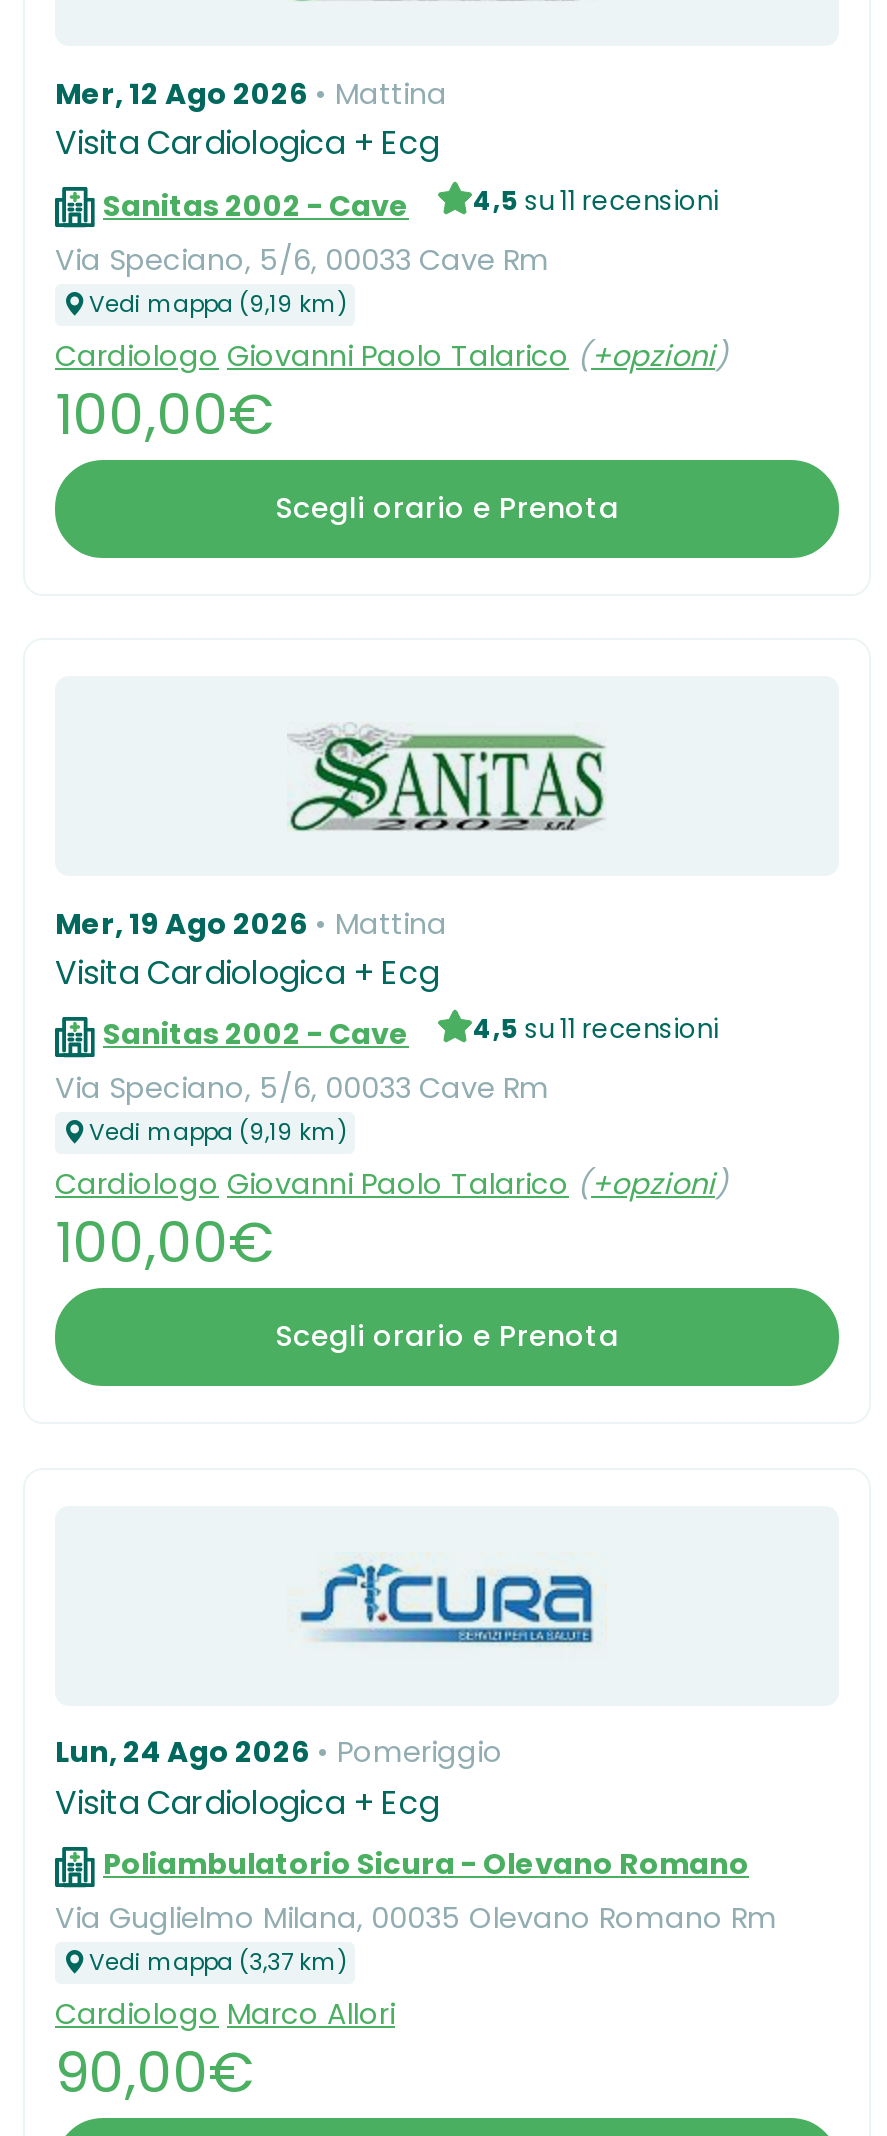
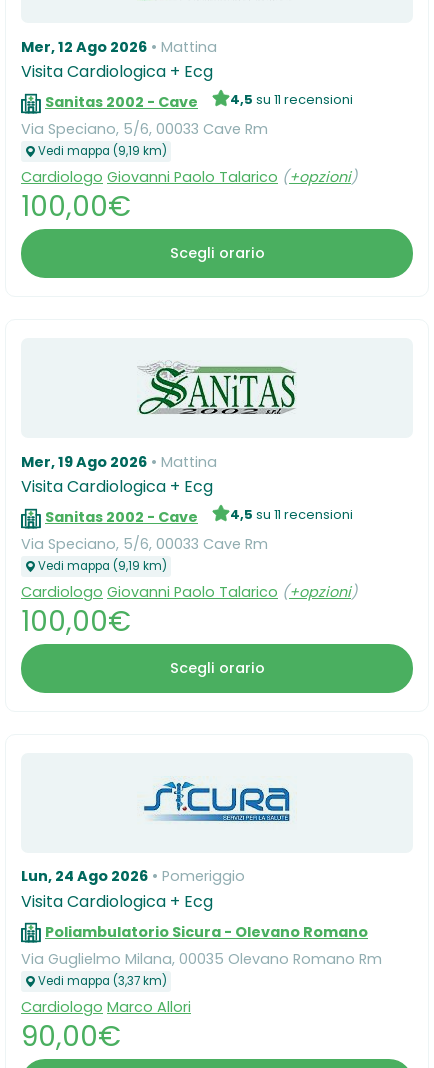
[275,487,619,527] Scegli orario e Prenota -> [169,243,264,263] Scegli orario
[275,1316,619,1356] Scegli orario e Prenota -> [169,658,264,678] Scegli orario

